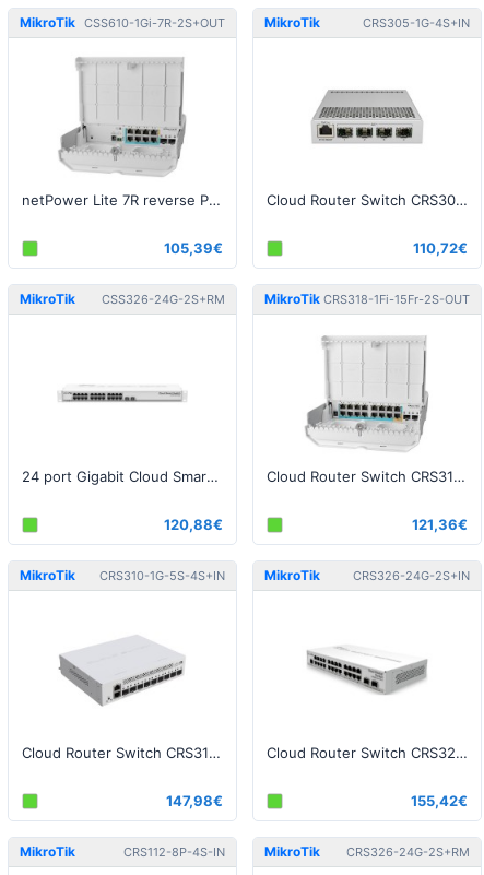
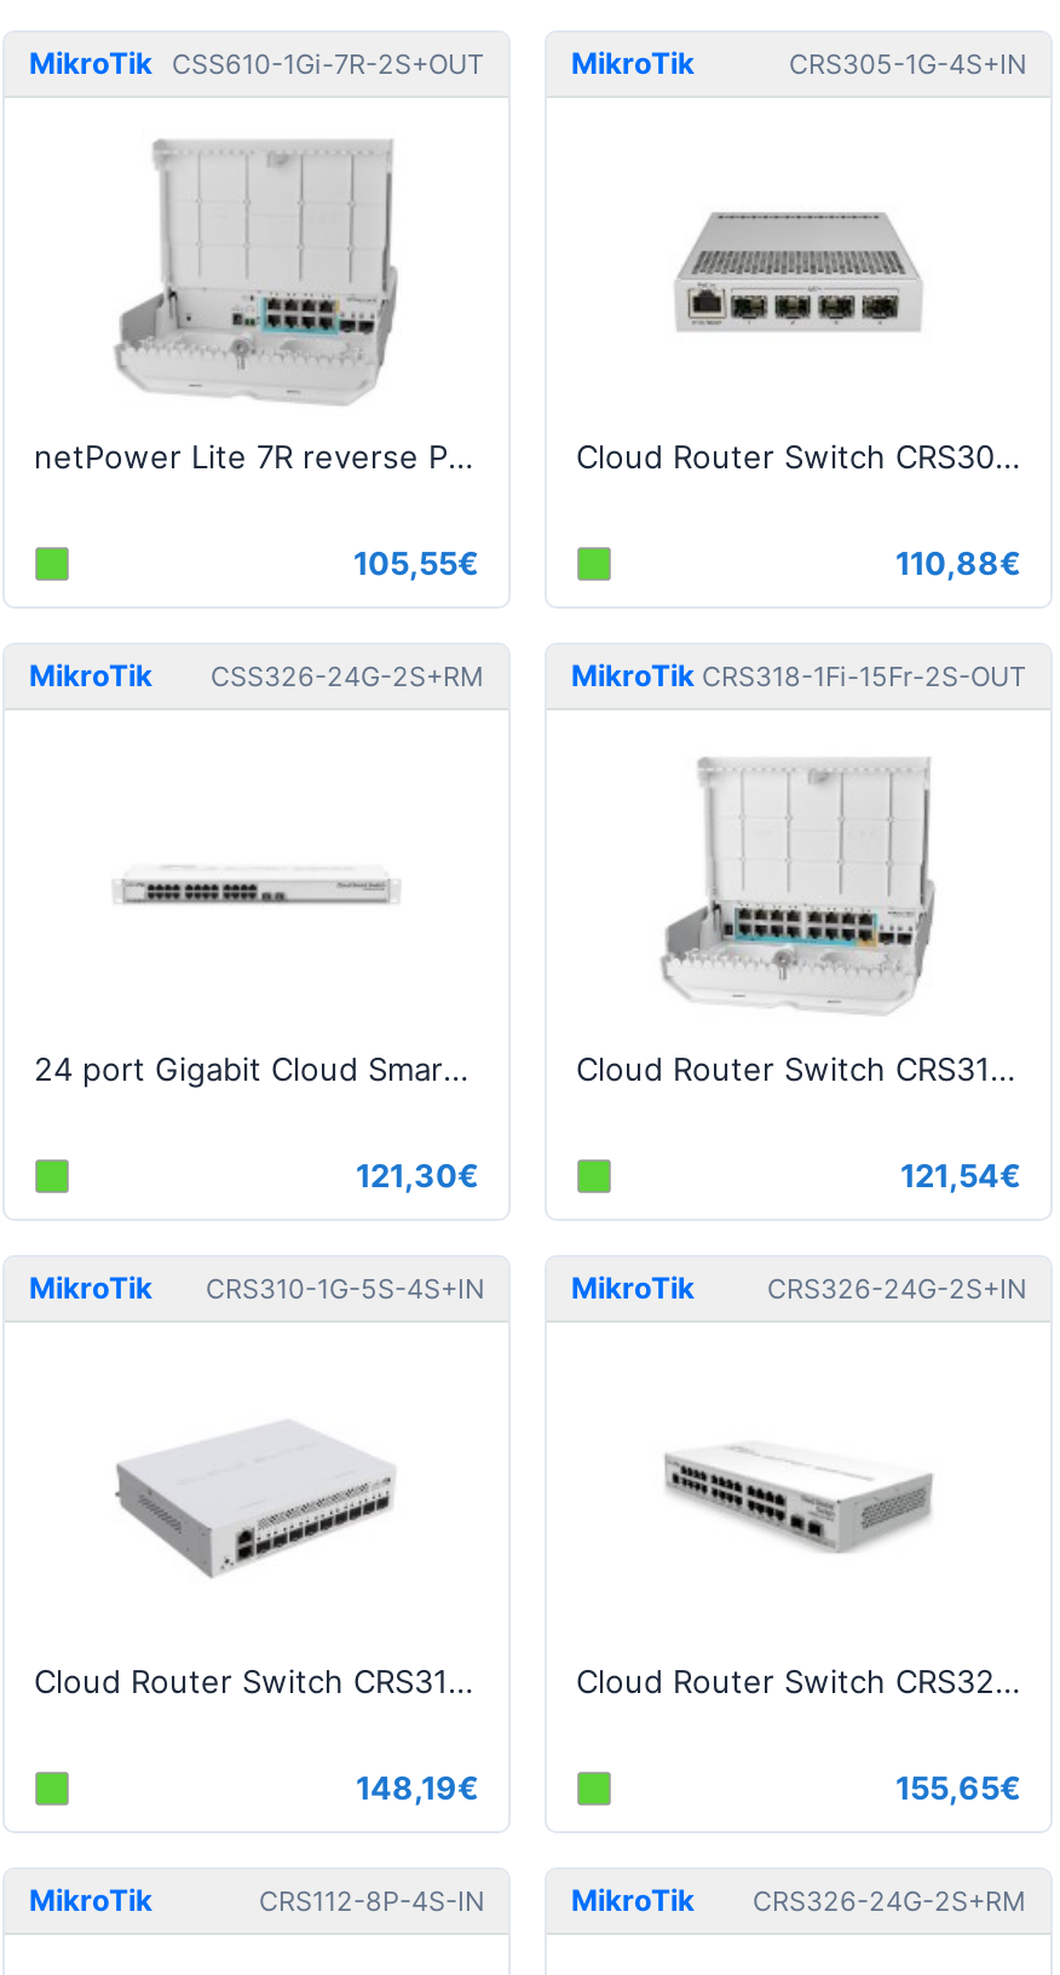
[164,239,223,257] 105,39€ -> [353,543,479,582] 105,55€
[413,239,468,257] 110,72€ -> [895,543,1021,582] 110,88€
[164,516,223,533] 120,88€ -> [356,1156,479,1194] 121,30€
[412,516,468,533] 121,36€ -> [900,1156,1021,1194] 121,54€
[166,792,223,809] 147,98€ -> [356,1768,479,1807] 148,19€
[411,792,468,809] 155,42€ -> [895,1768,1021,1807] 155,65€

